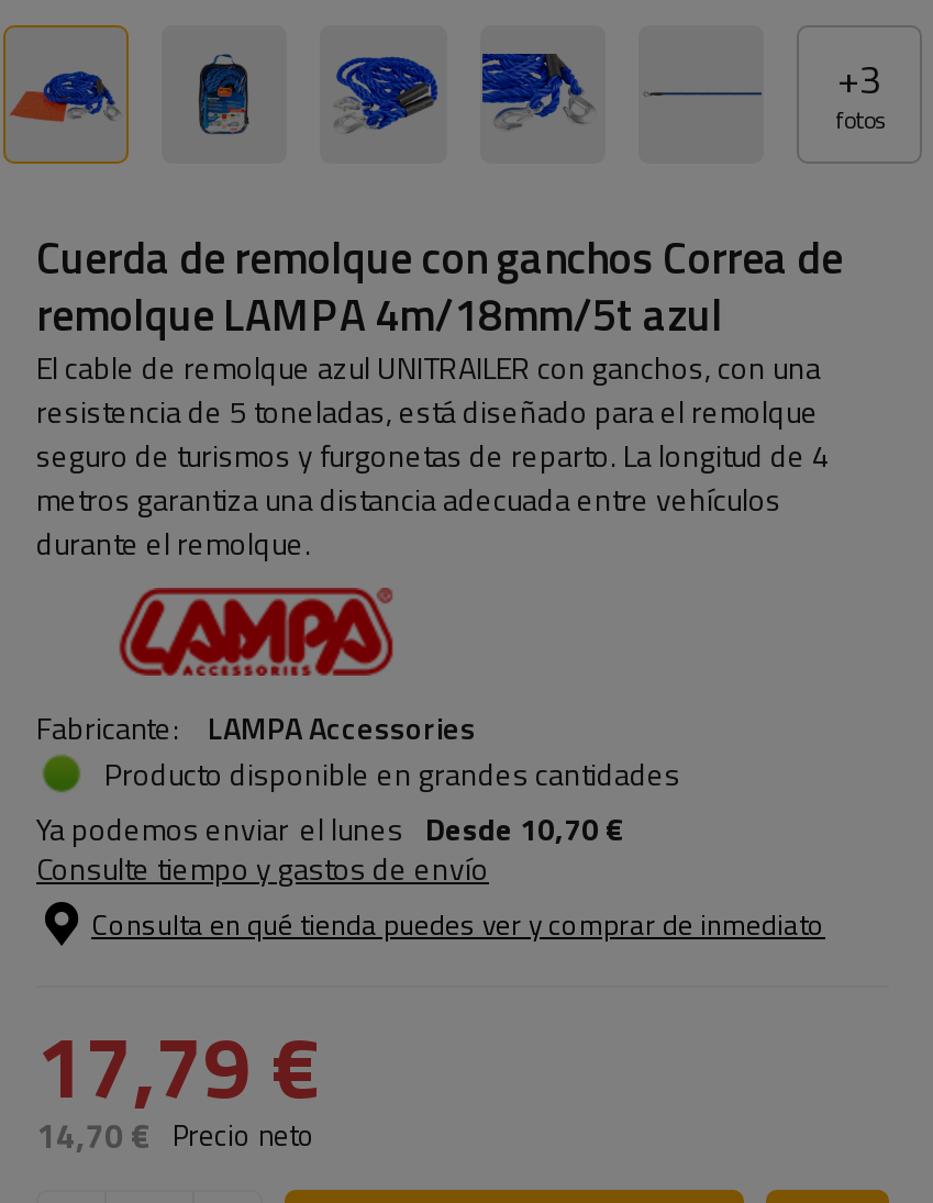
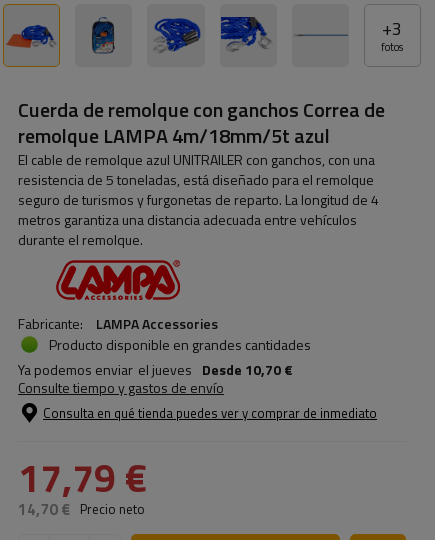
[36,806,625,852] Ya podemos enviar el lunes Desde 10,70 € -> [18,359,293,380] Ya podemos enviar el jueves Desde 10,70 €

